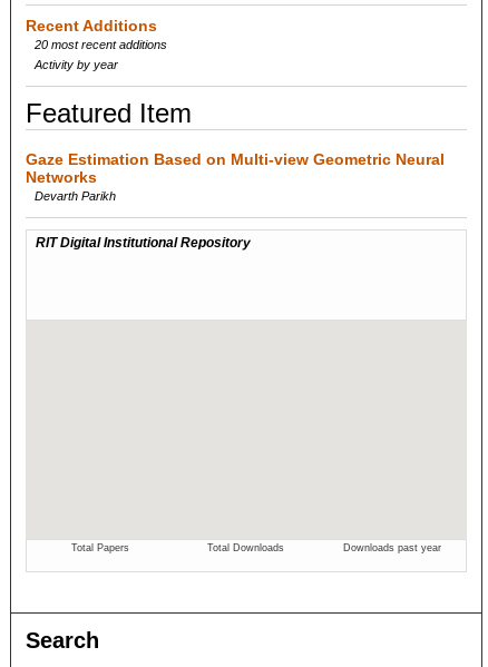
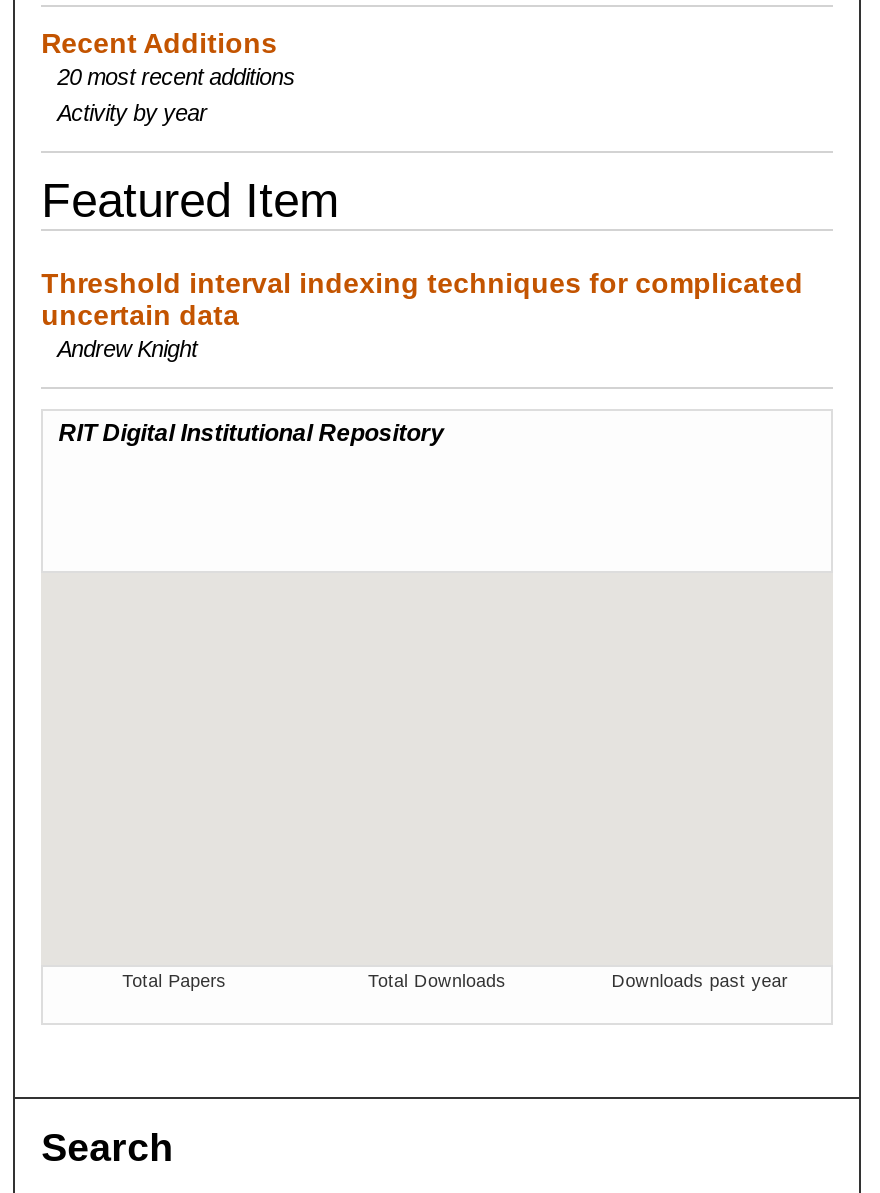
[26,150,445,202] Gaze Estimation Based on Multi-view Geometric Neural | Networks | Devarth Parikh -> [41,267,803,361] Threshold interval indexing techniques for complicated | uncertain data | Andrew Knight

